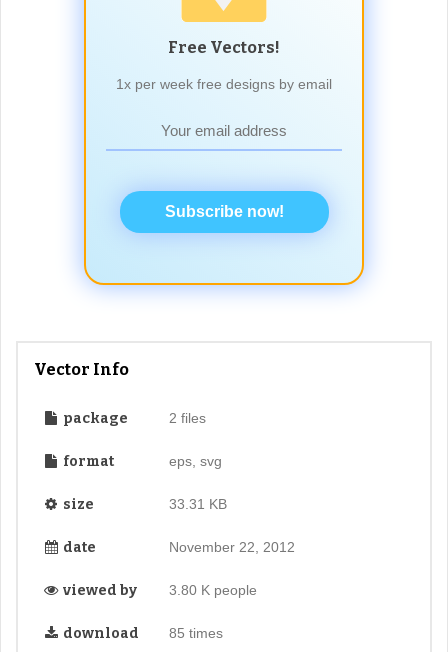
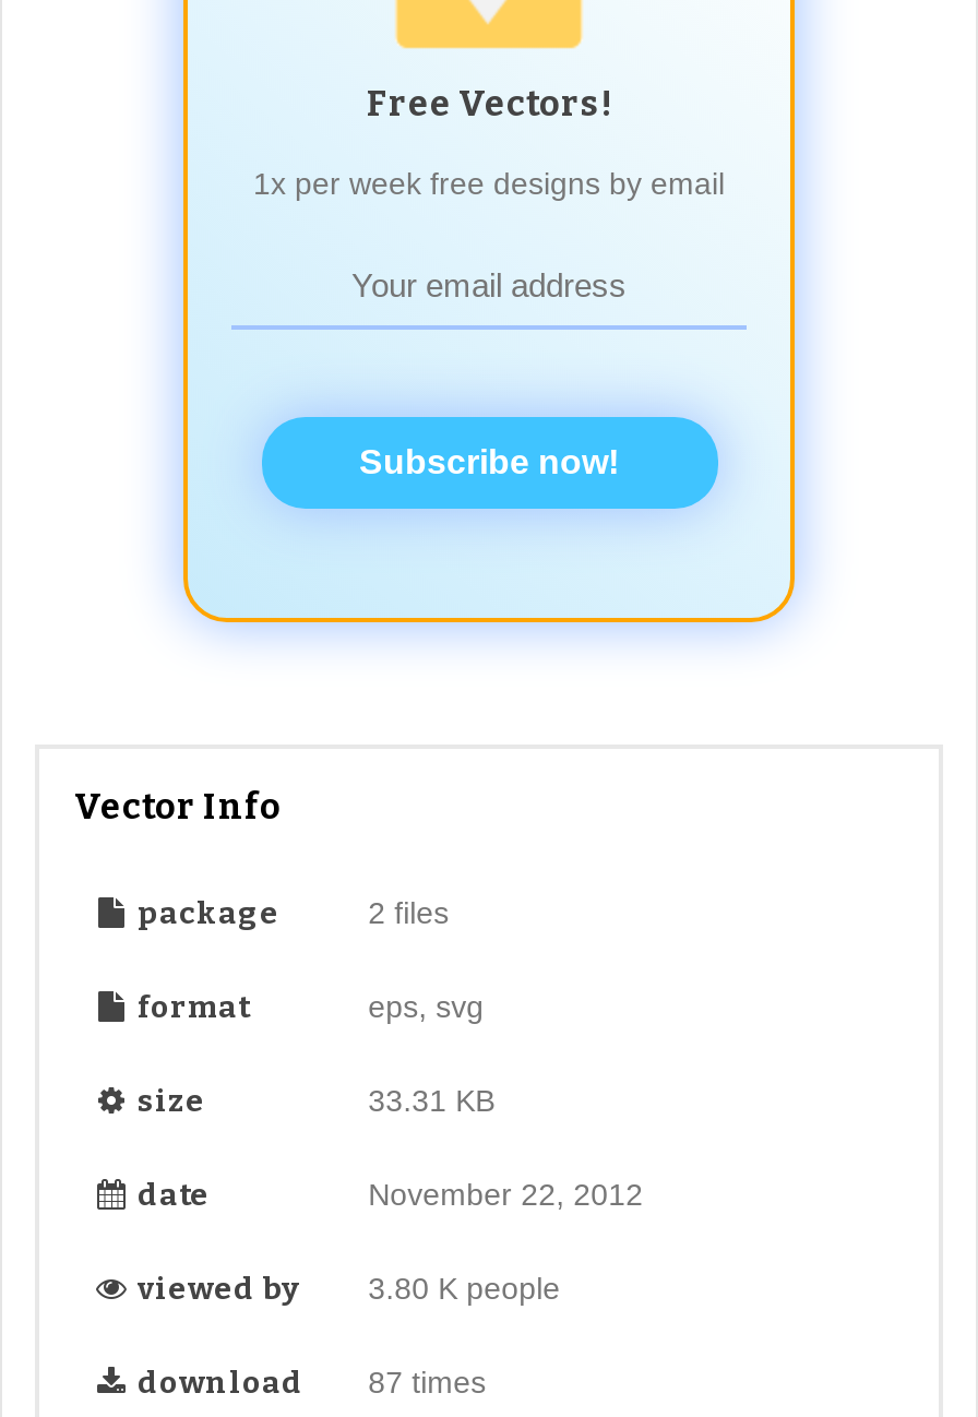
[60,625,223,642] download 85 times -> [131,1364,486,1401] download 87 times

